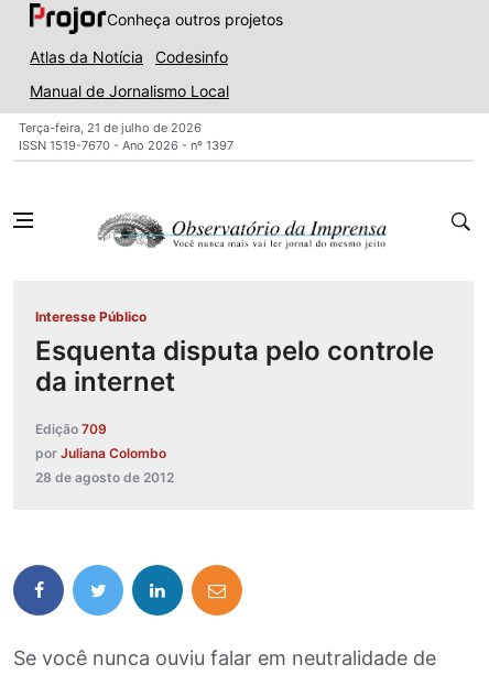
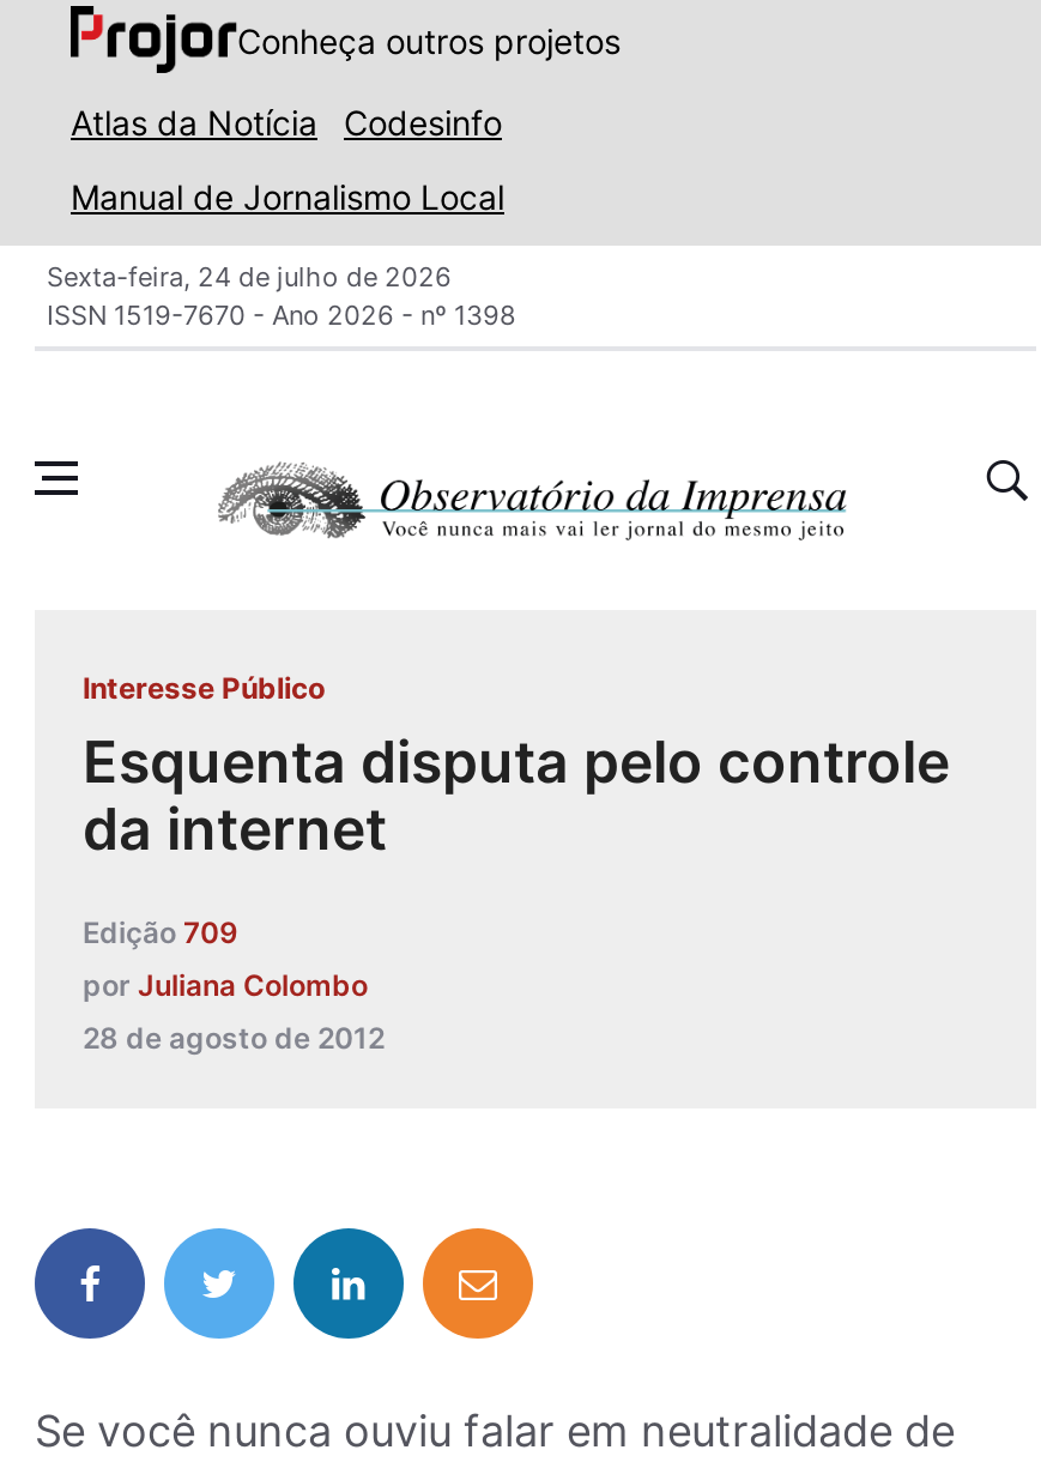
[19,120,202,135] Terça-feira, 21 de julho de 2026 -> [47,260,452,294] Sexta-feira, 24 de julho de 2026
[19,138,233,153] ISSN 1519-7670 - Ano 2026 - nº 1397 -> [47,298,516,332] ISSN 1519-7670 - Ano 2026 - nº 1398

